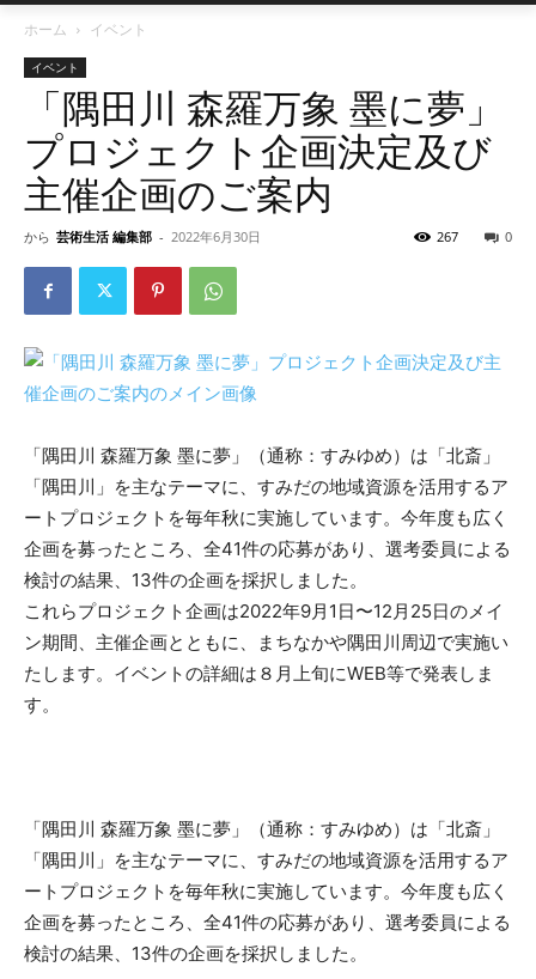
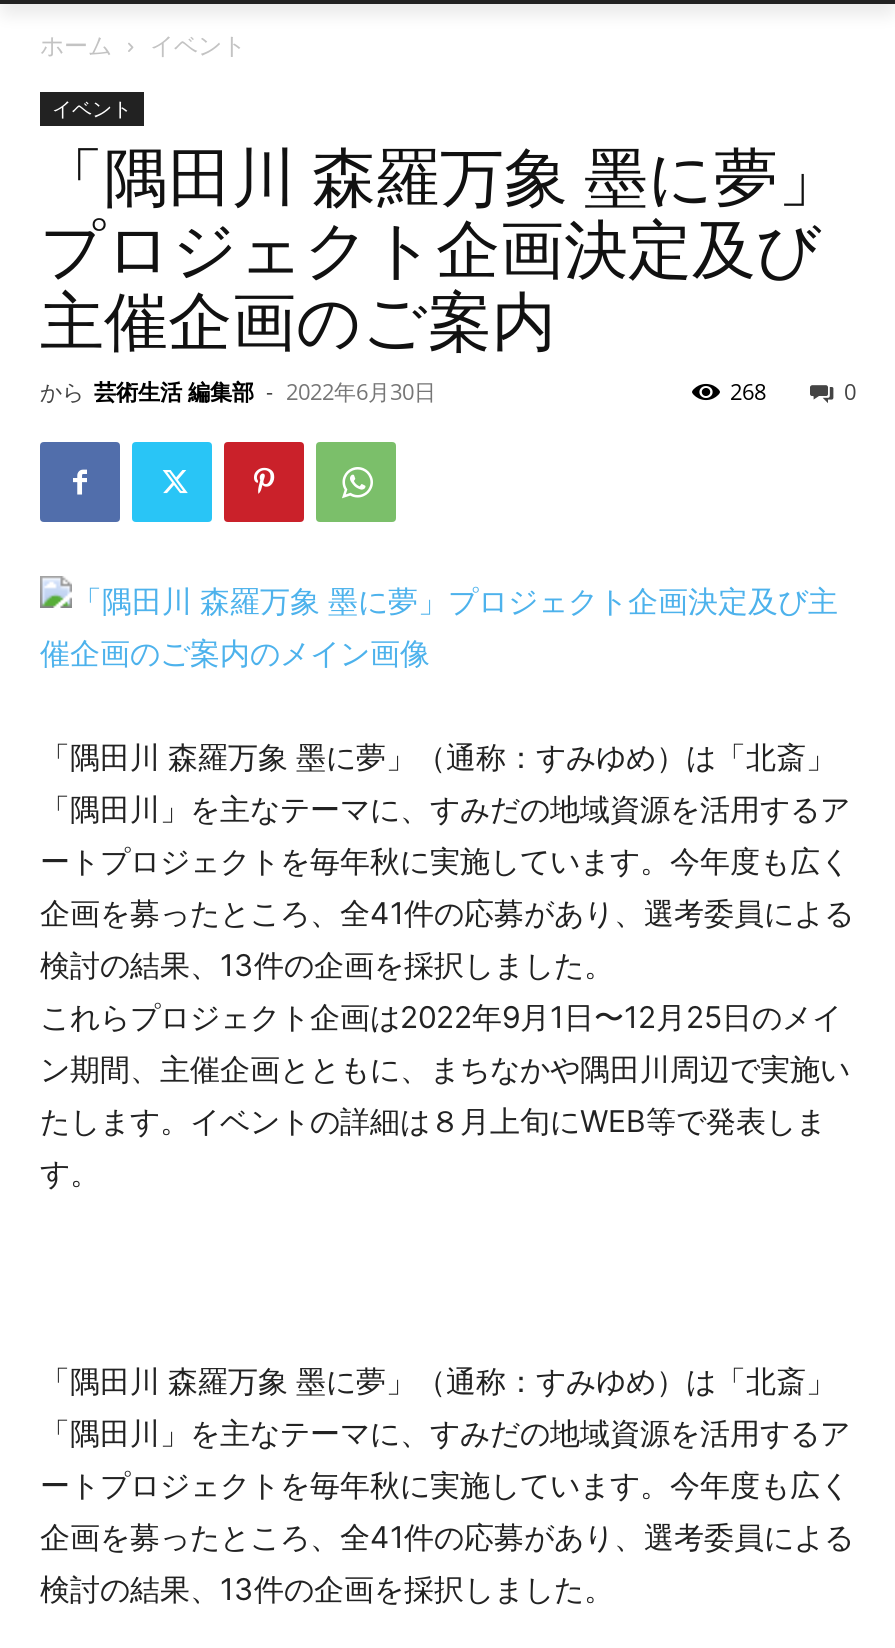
[437,227,458,245] 267 -> [730,376,766,406] 268

